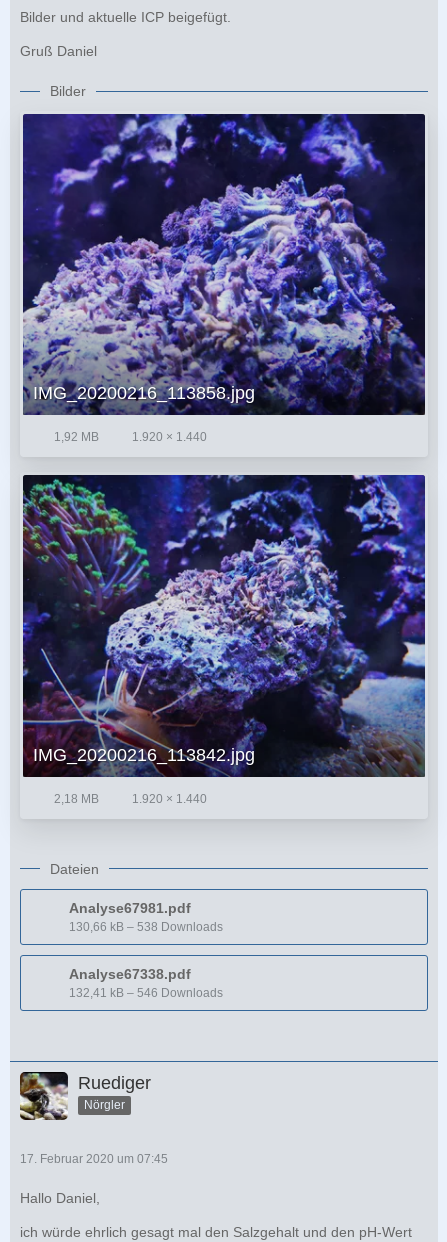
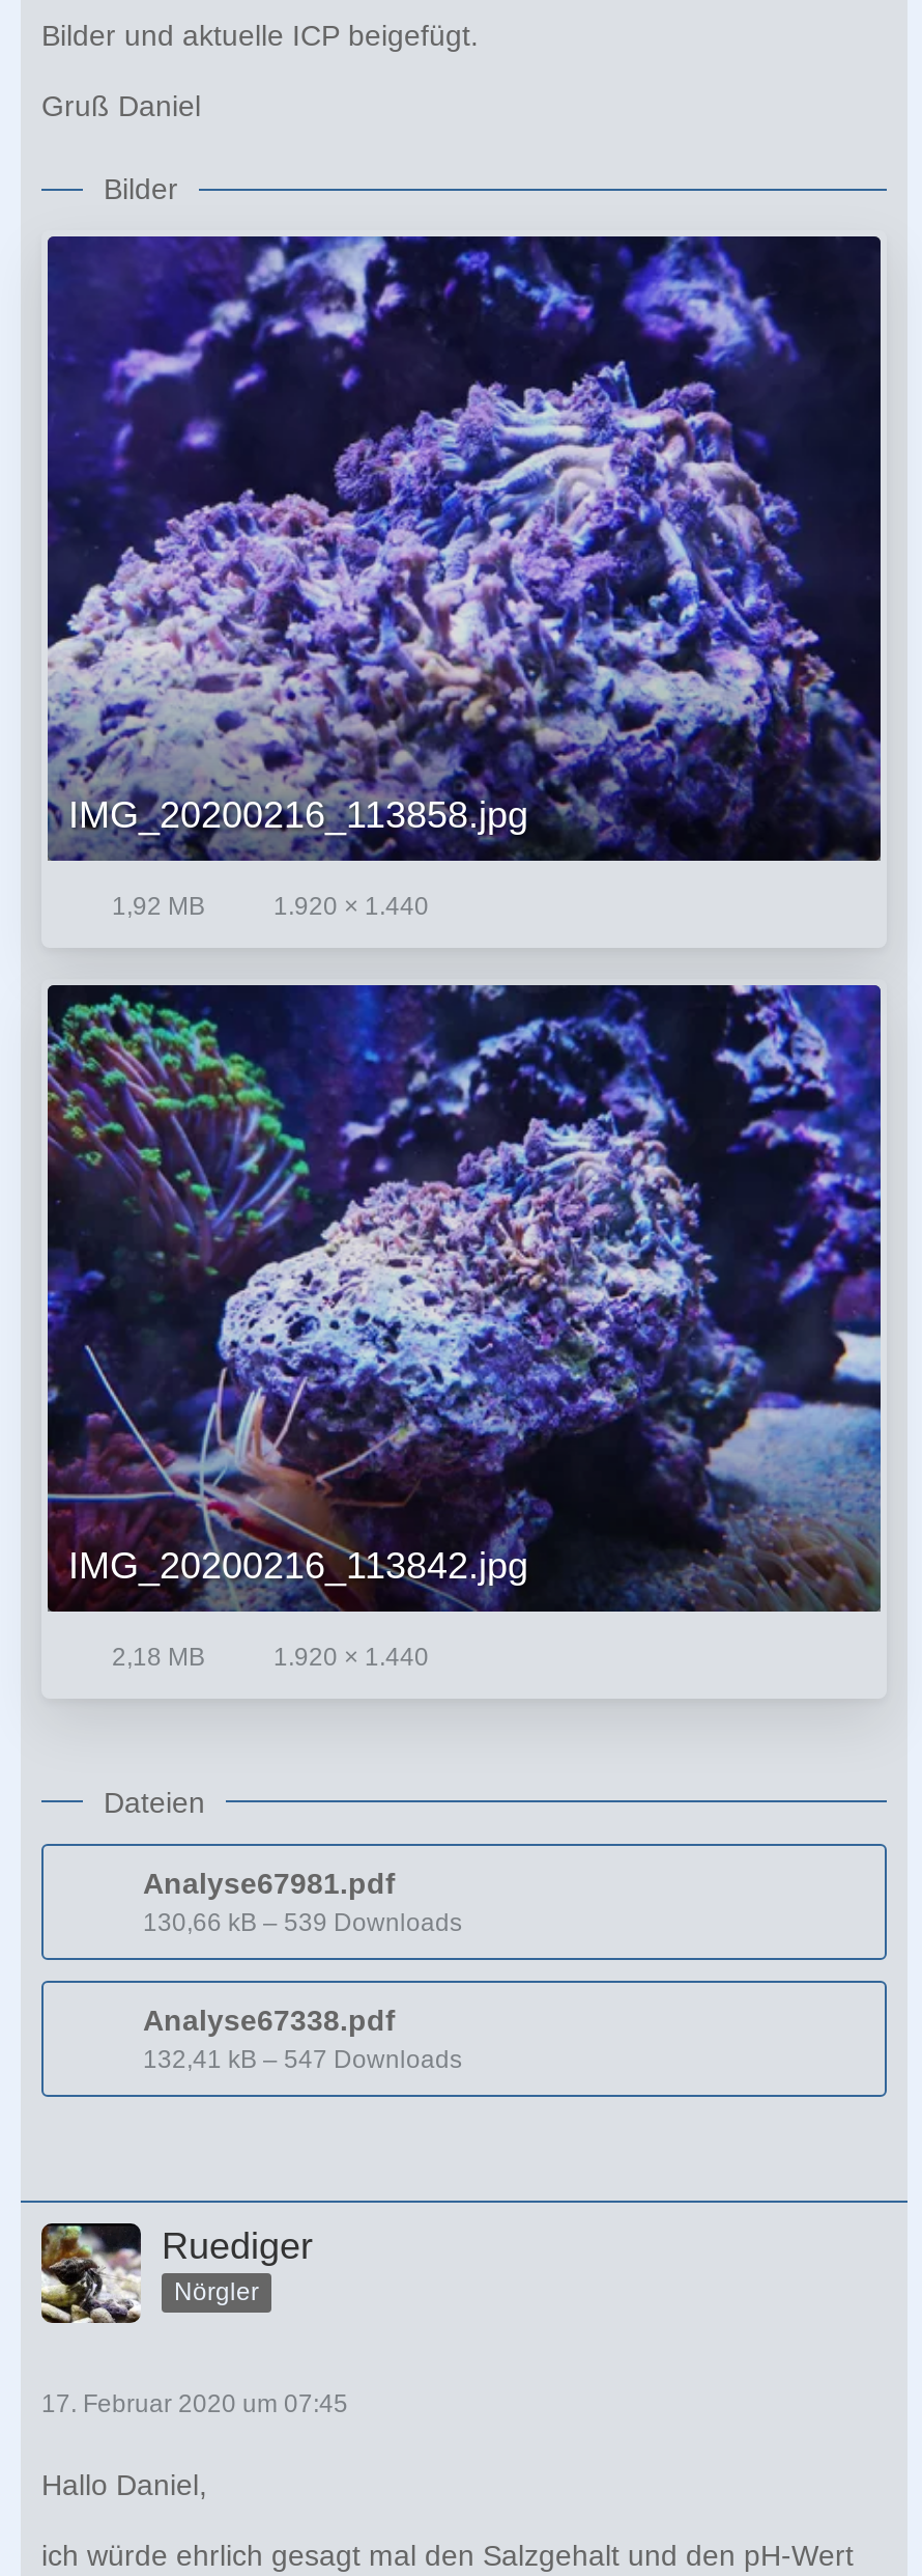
[69,919,223,933] 130,66 kB – 538 Downloads -> [143,1907,462,1936] 130,66 kB – 539 Downloads
[69,985,223,999] 132,41 kB – 546 Downloads -> [143,2044,462,2073] 132,41 kB – 547 Downloads

